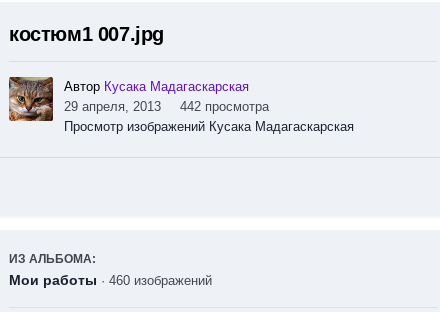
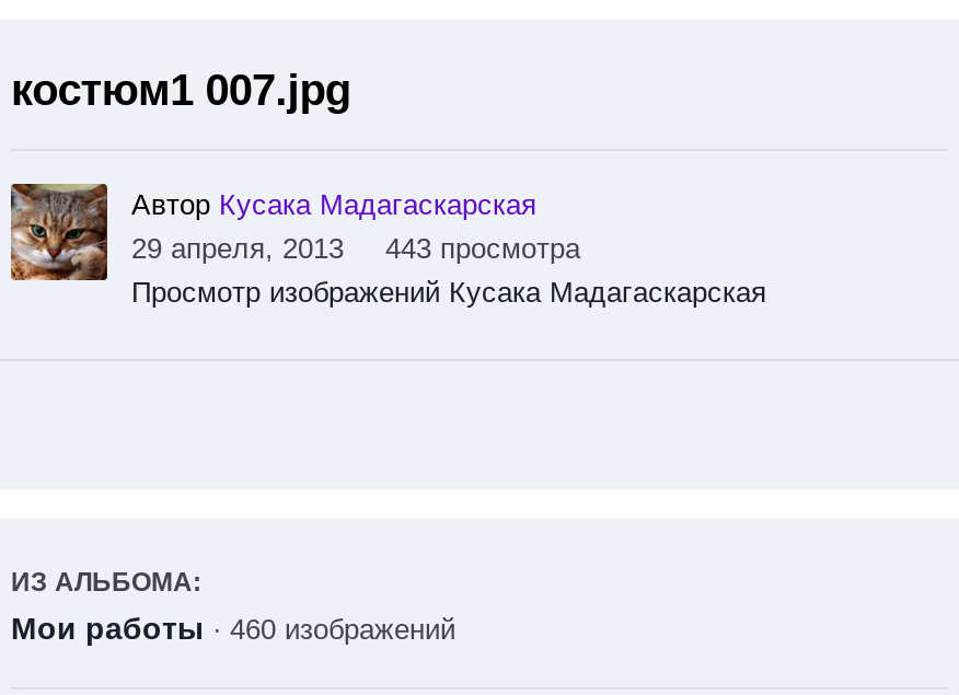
[64,99,269,114] 29 апреля, 2013 442 просмотра -> [131,233,580,266] 29 апреля, 2013 443 просмотра

